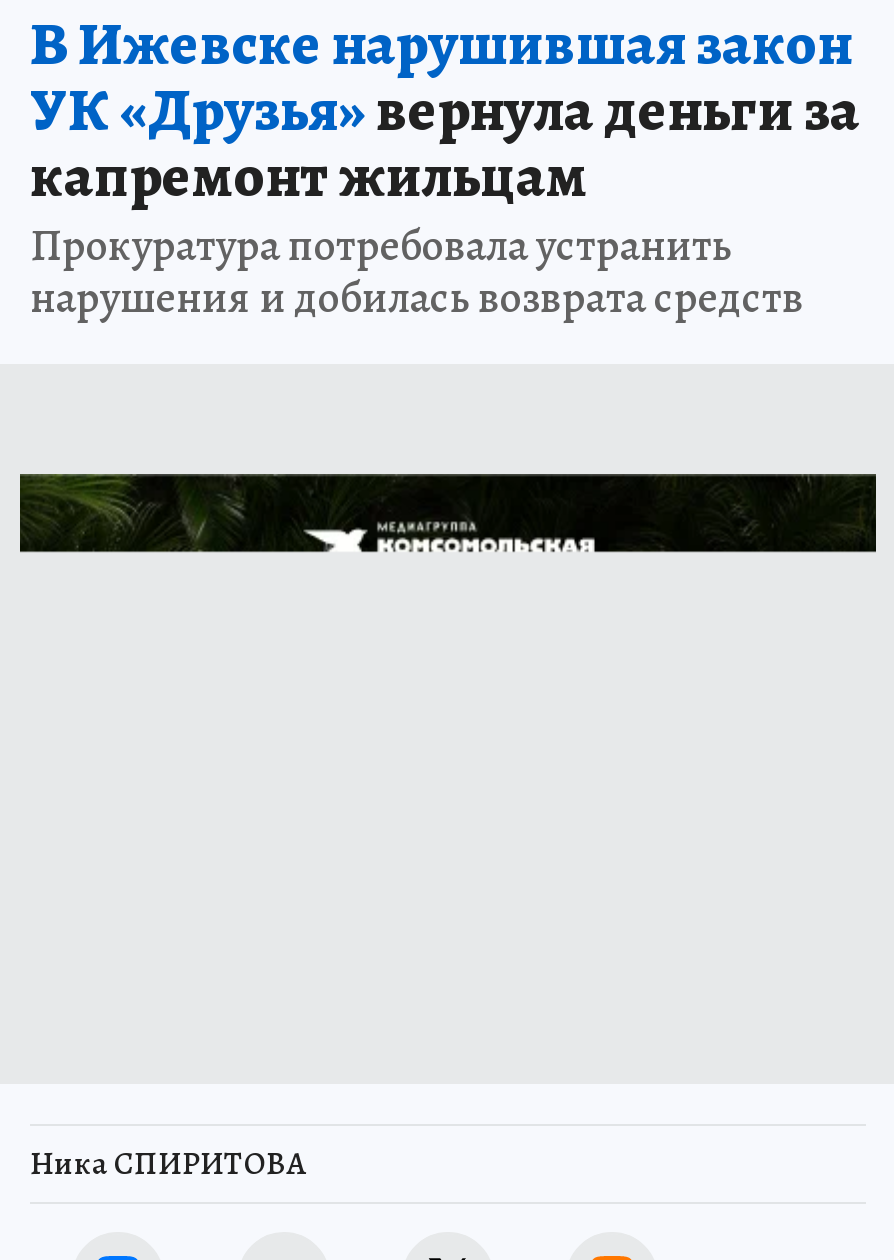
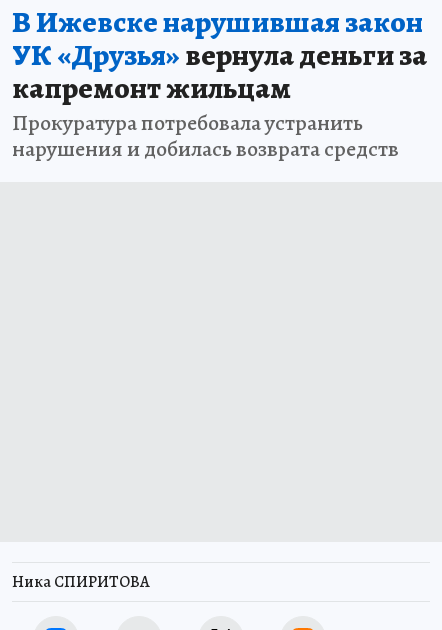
[18,472,878,554] [image] -> none

